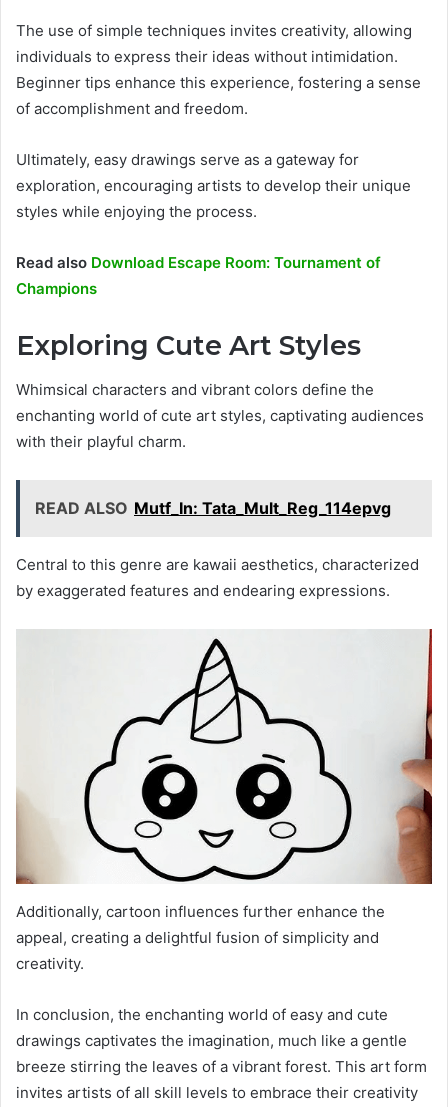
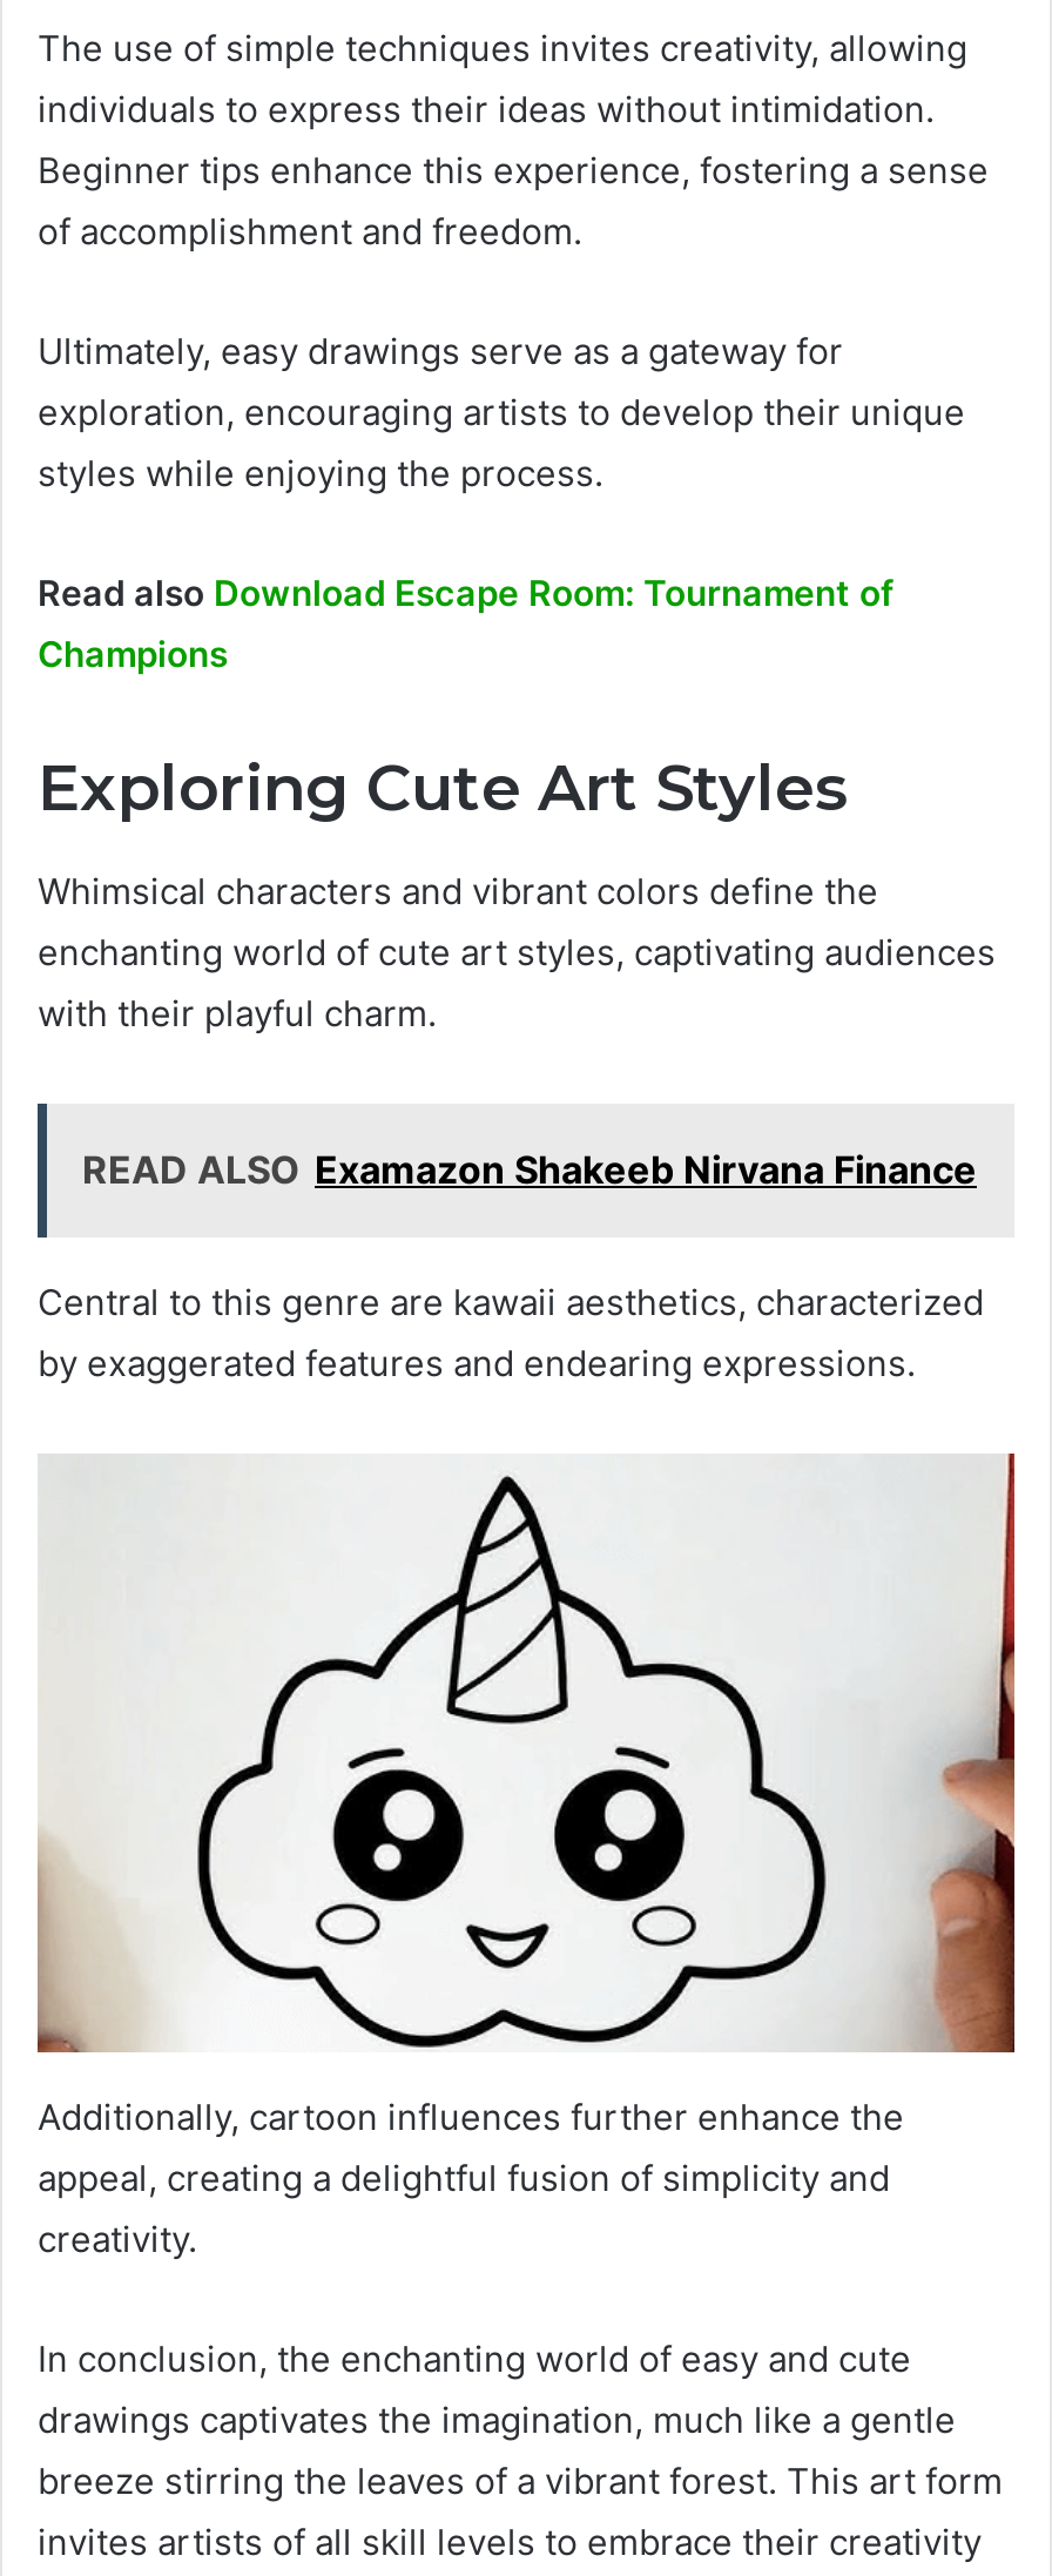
[35,498,391,518] READ ALSO Mutf_In: Tata_Mult_Reg_114epvg -> [82,1146,977,1193] READ ALSO Examazon Shakeeb Nirvana Finance

